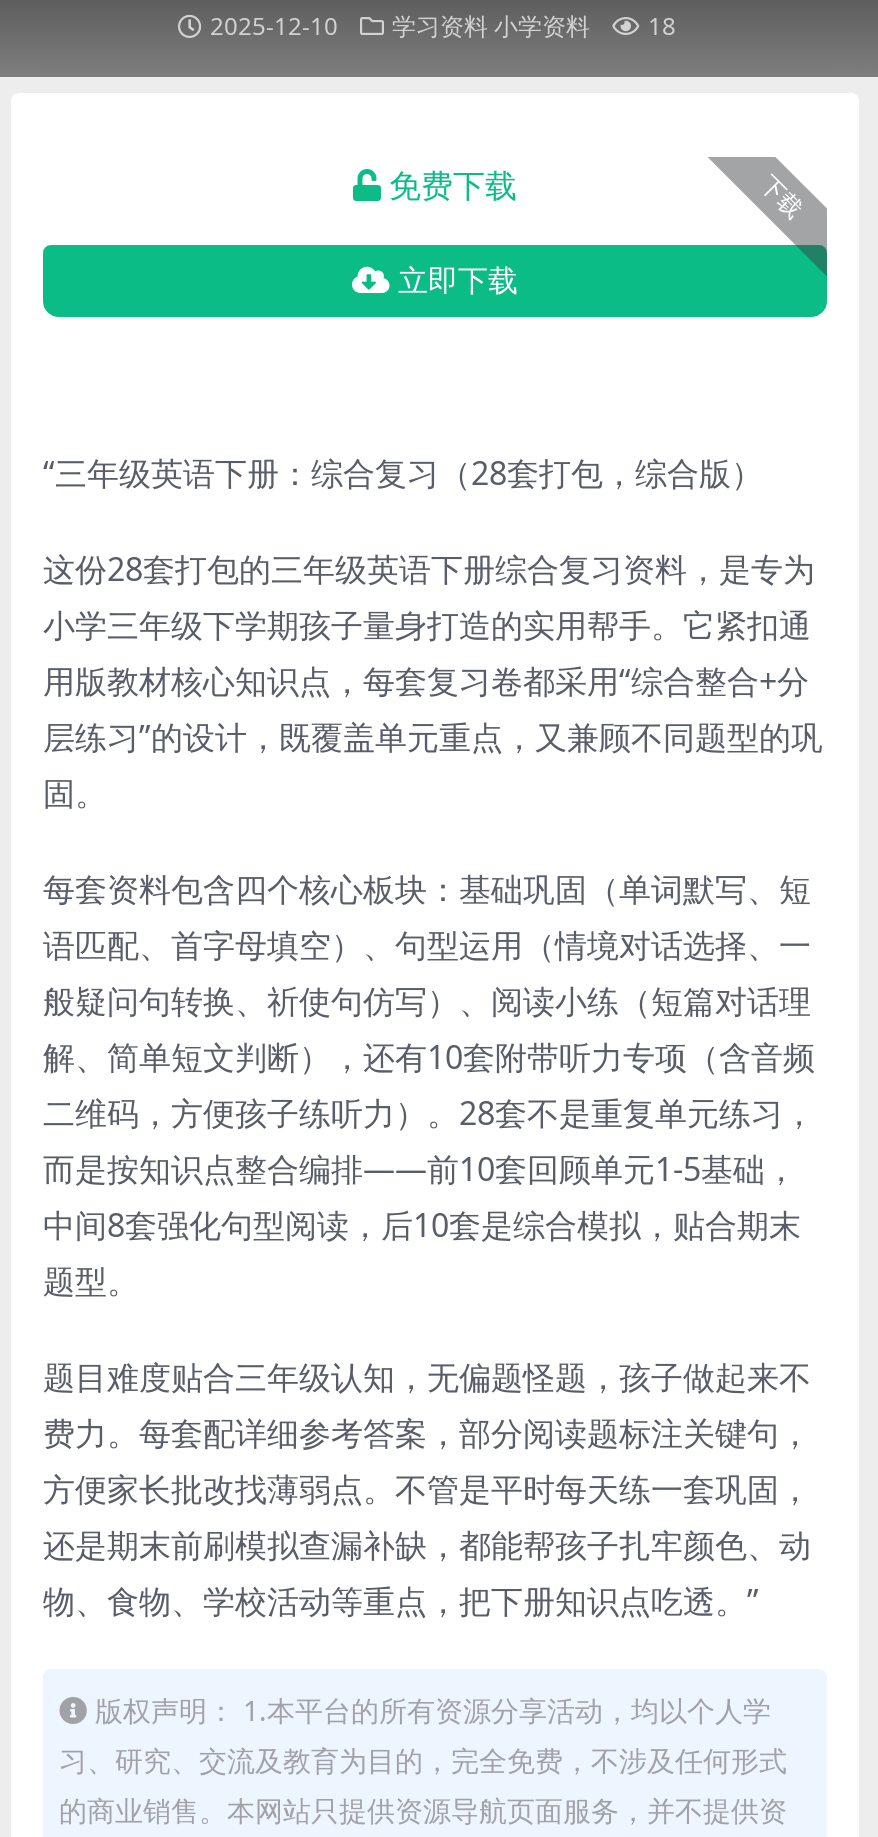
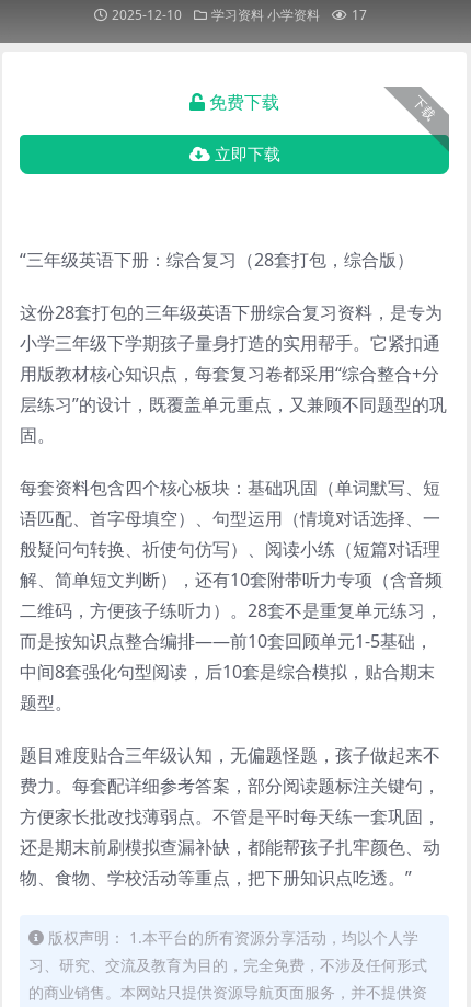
[210,9,676,43] 2025-12-10 学习资料 小学资料 18 -> [111,5,366,24] 2025-12-10 学习资料 小学资料 17

